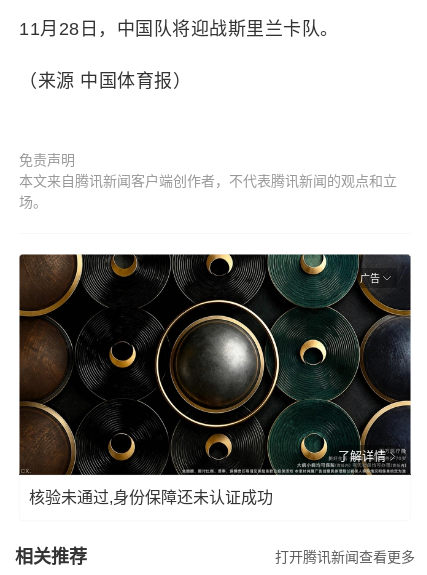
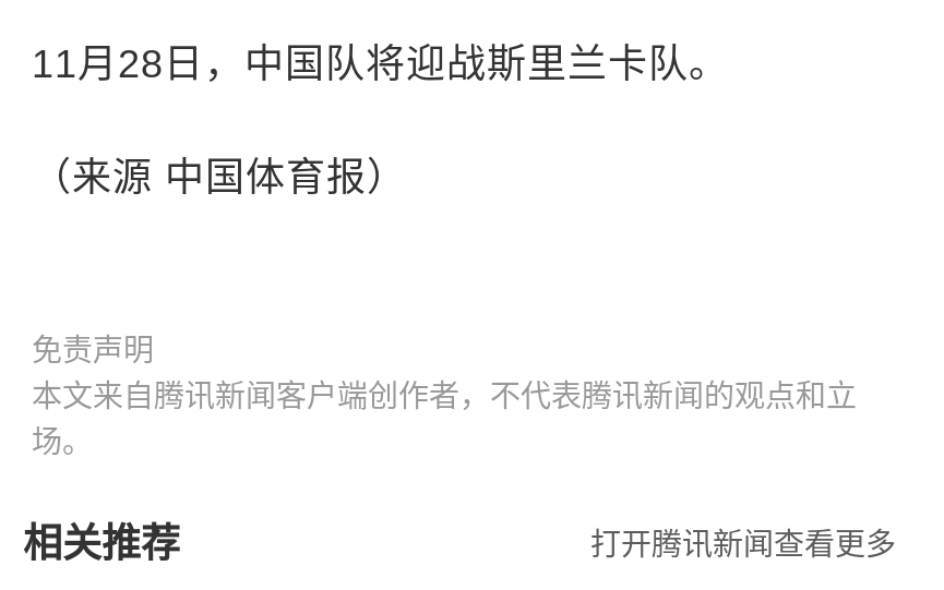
[18,253,412,476] [image] | 广告 -> none
[29,449,386,505] 了解详情 | 核验未通过,身份保障还未认证成功 -> none

